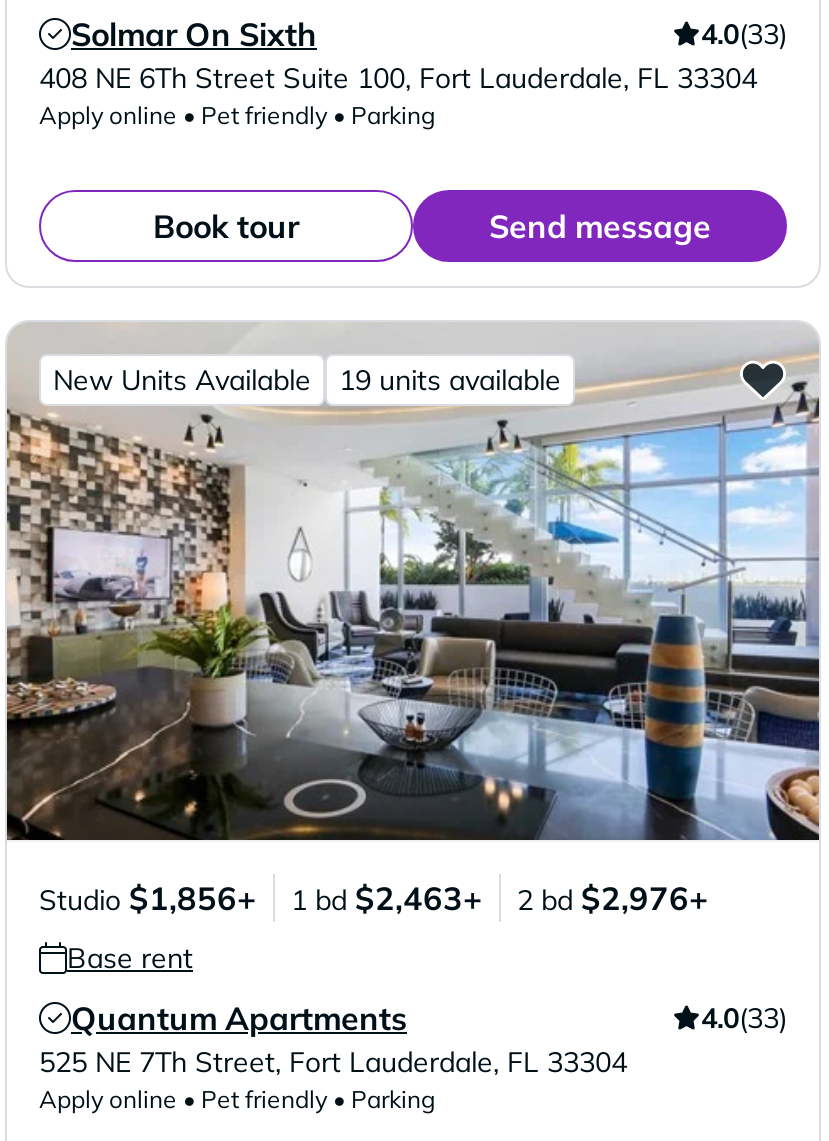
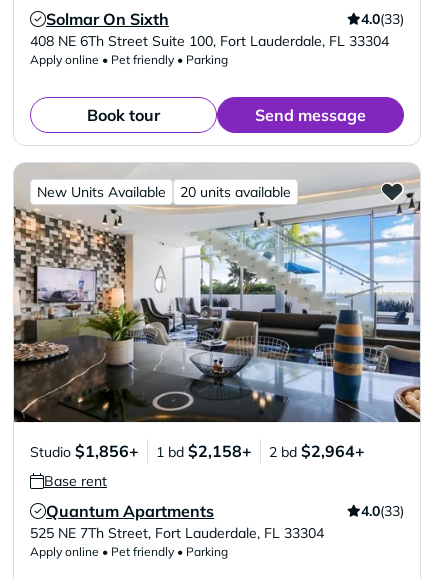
[339,362,561,398] 19 units available -> [180,183,291,201] 20 units available
[291,878,483,918] 1 bd $2,463+ -> [156,441,252,461] 1 bd $2,158+
[517,878,709,918] 2 bd $2,976+ -> [269,441,365,461] 2 bd $2,964+

